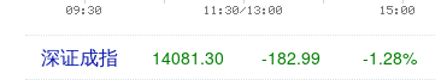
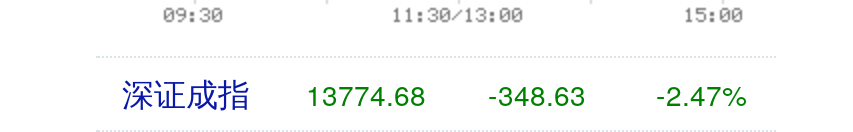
[152,46,224,70] 14081.30 -> [306,75,426,115] 13774.68
[261,46,321,70] -182.99 -> [488,75,586,115] -348.63
[363,46,417,70] -1.28% -> [656,75,746,115] -2.47%

